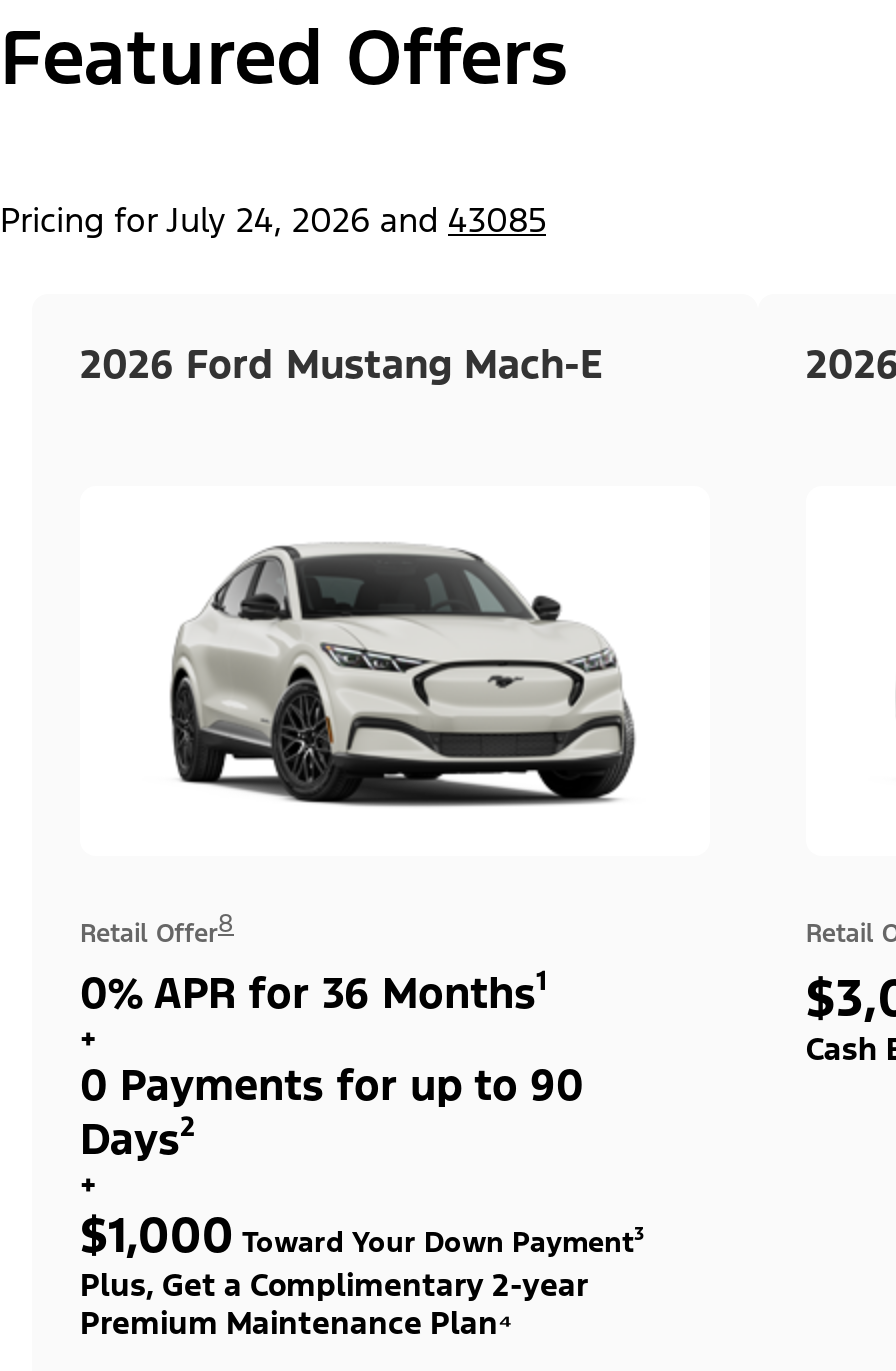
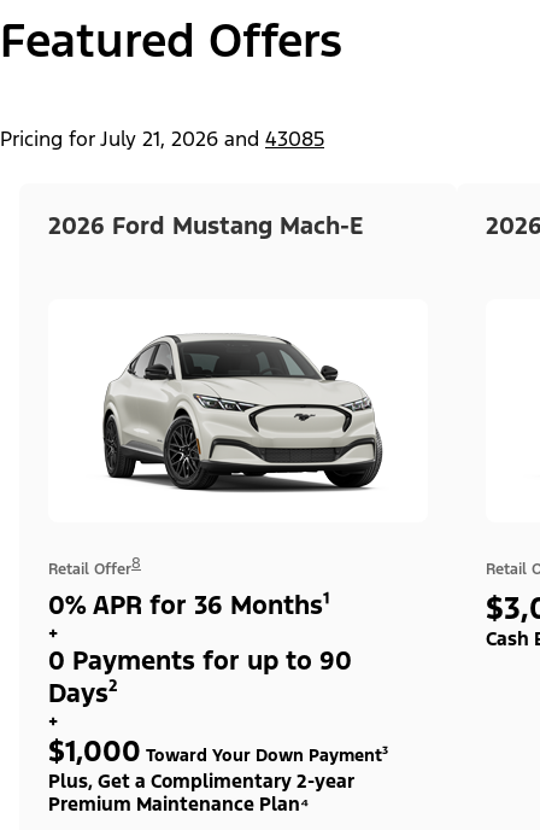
[0,199,546,243] Pricing for July 24, 2026 and 43085 -> [0,126,324,153] Pricing for July 21, 2026 and 43085

